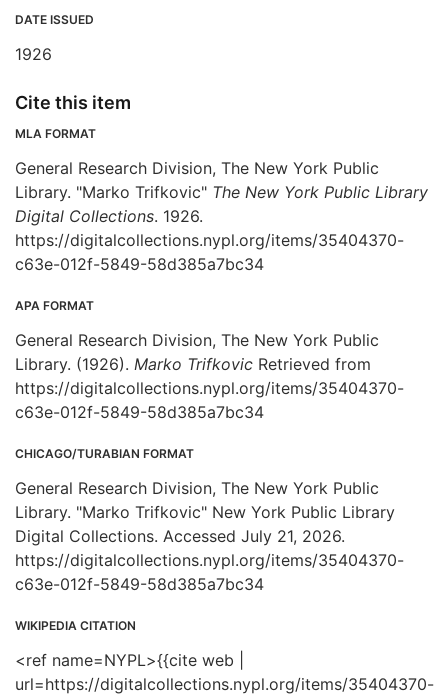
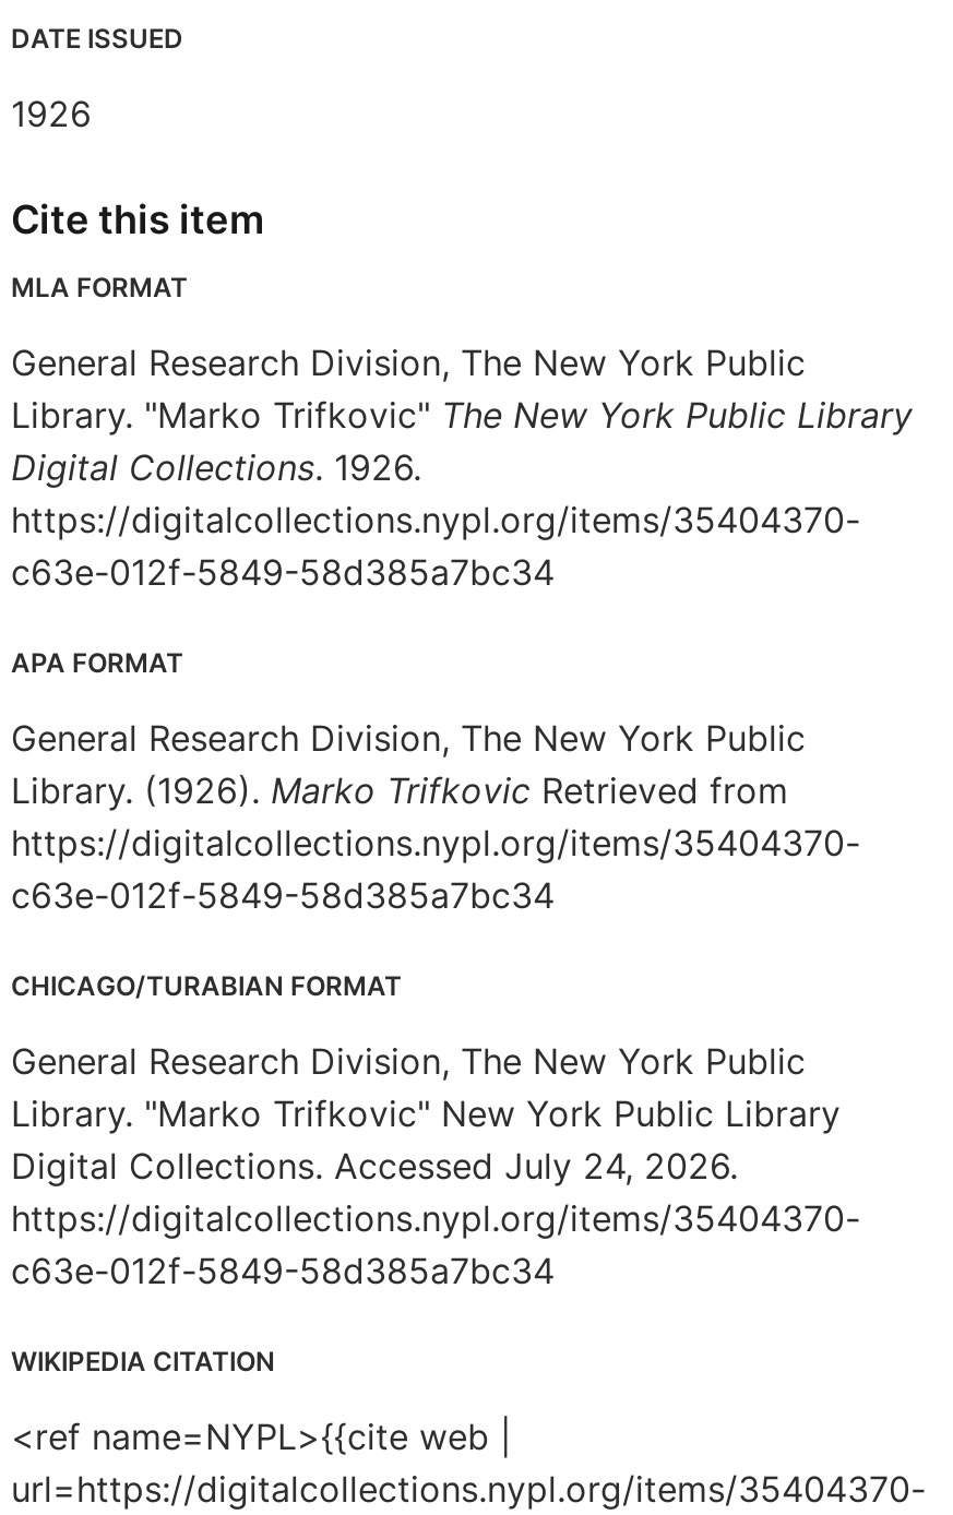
[15,526,345,546] Digital Collections. Accessed July 21, 2026. -> [11,1144,738,1188] Digital Collections. Accessed July 24, 2026.

